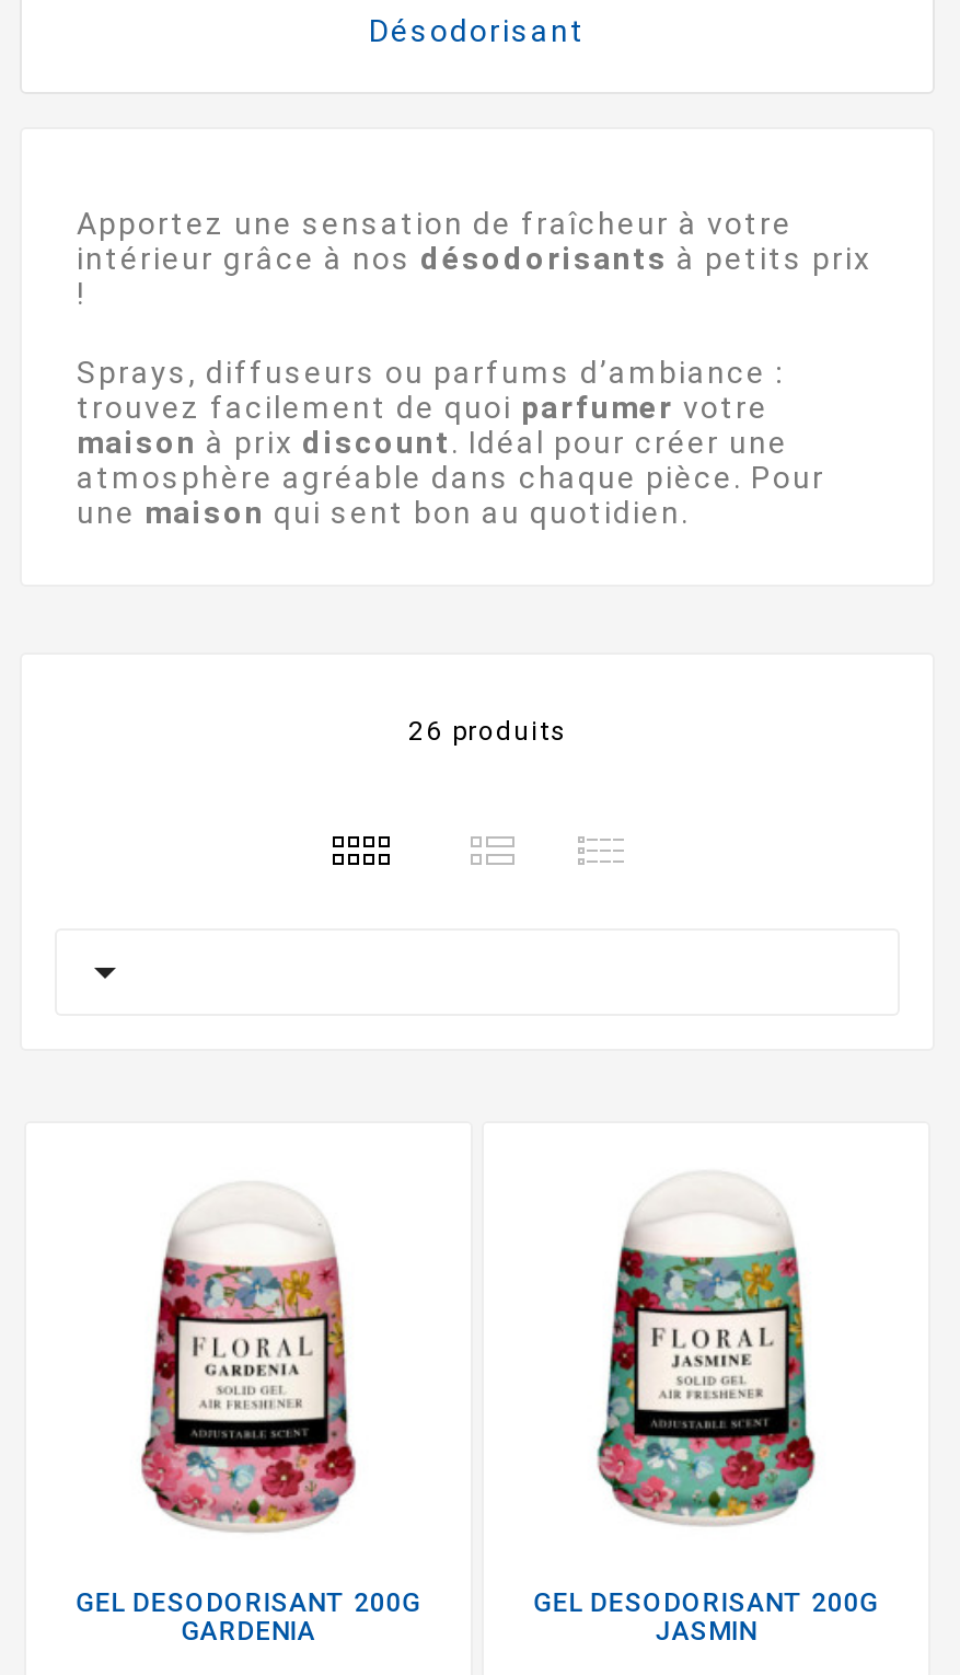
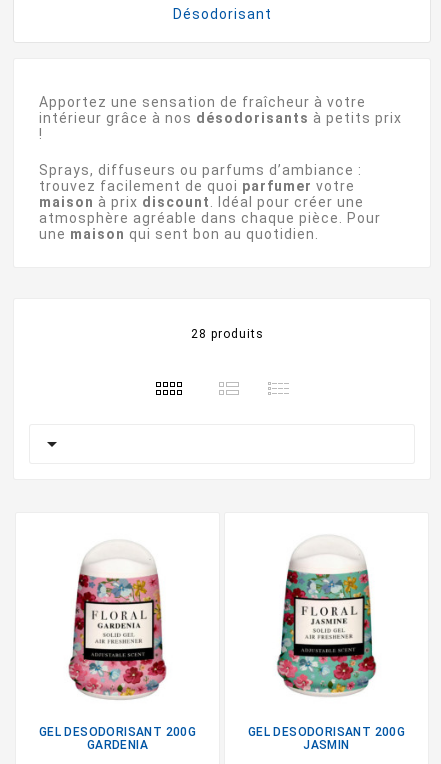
[408,716,568,747] 26 produits -> [190,327,263,341] 28 produits

